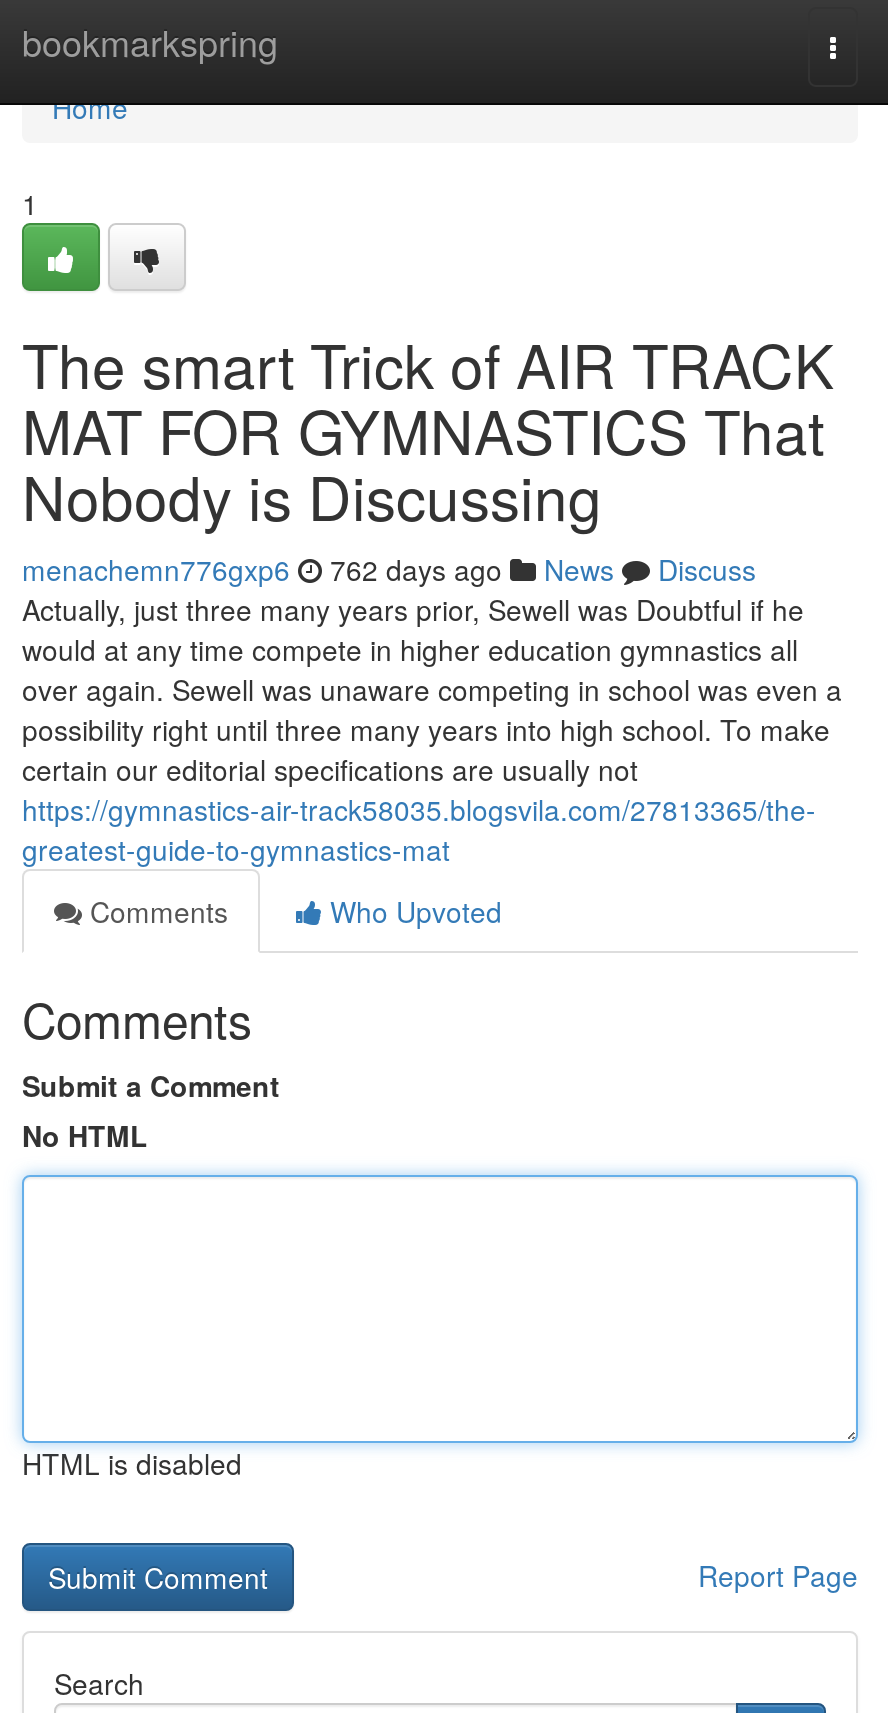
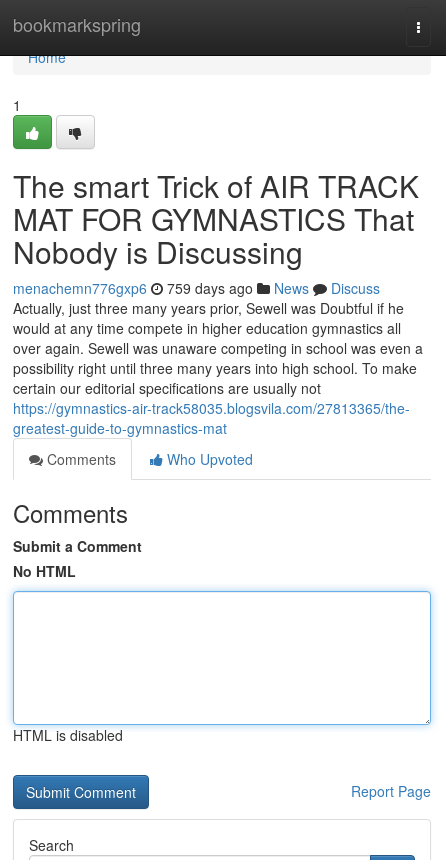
[22,549,756,589] menachemn776gxp6 762 days ago News Discuss -> [13,278,380,298] menachemn776gxp6 759 days ago News Discuss

